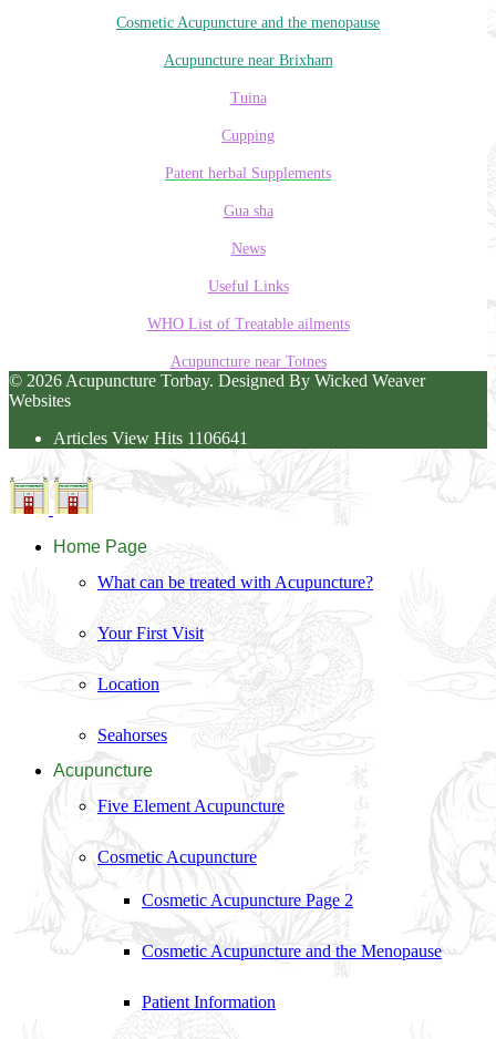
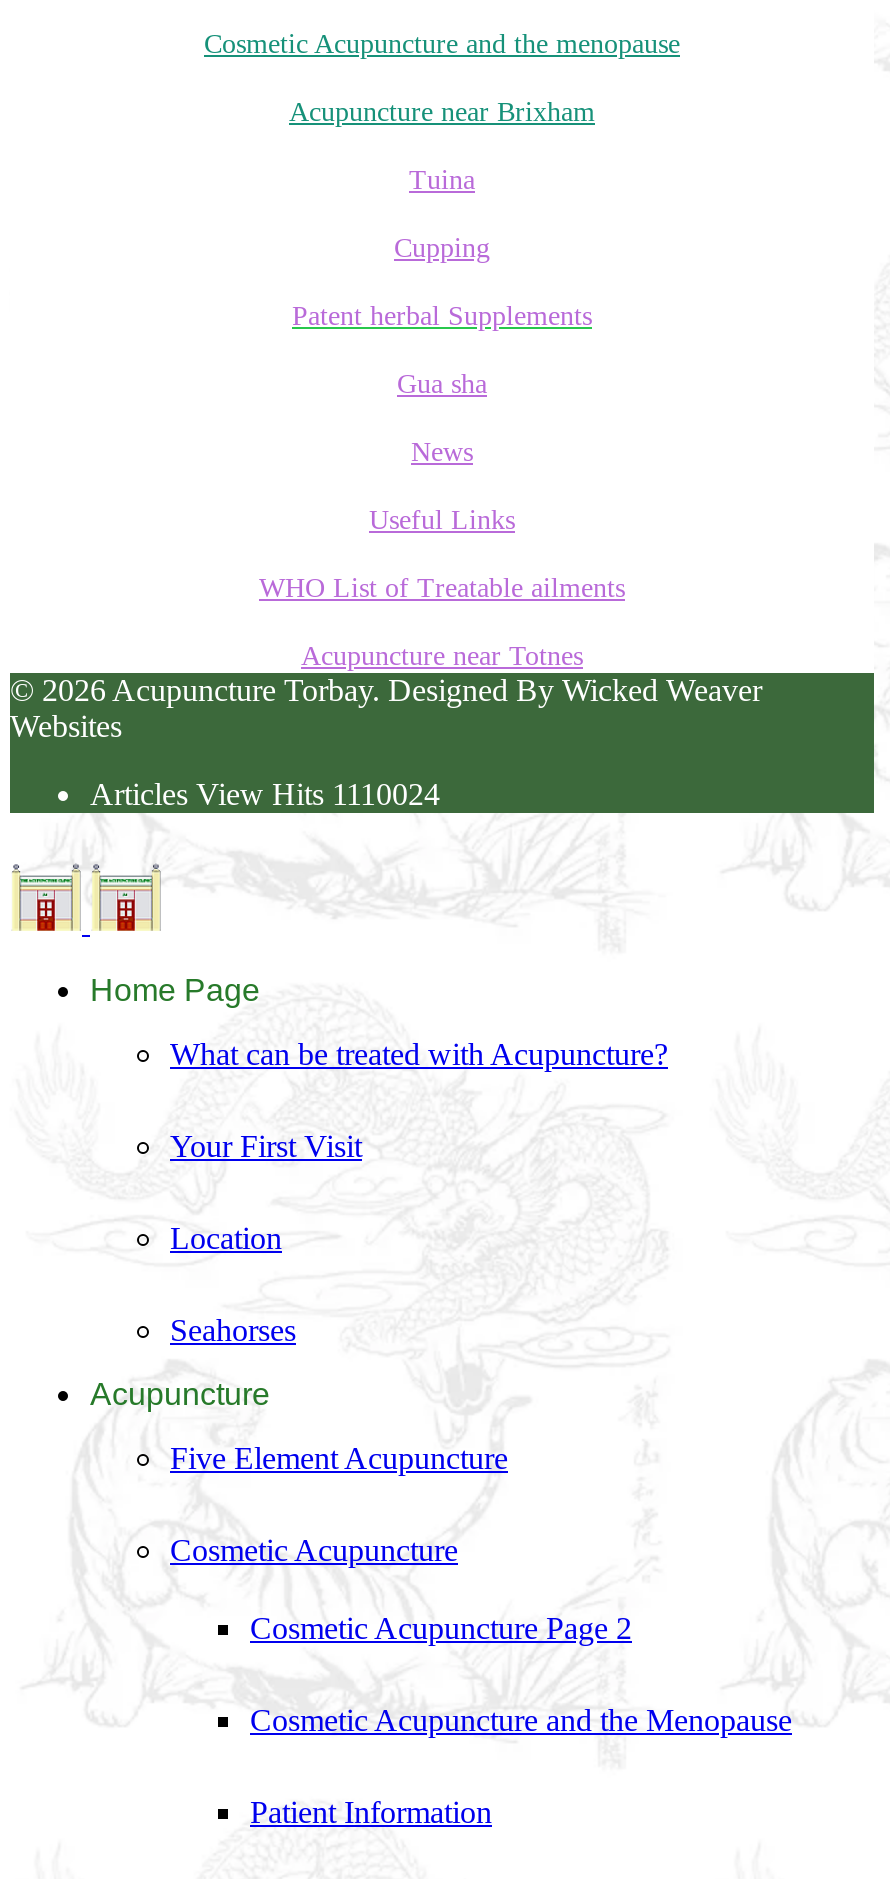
[53,428,248,447] Articles View Hits 1106641 -> [90,777,440,811] Articles View Hits 1110024

